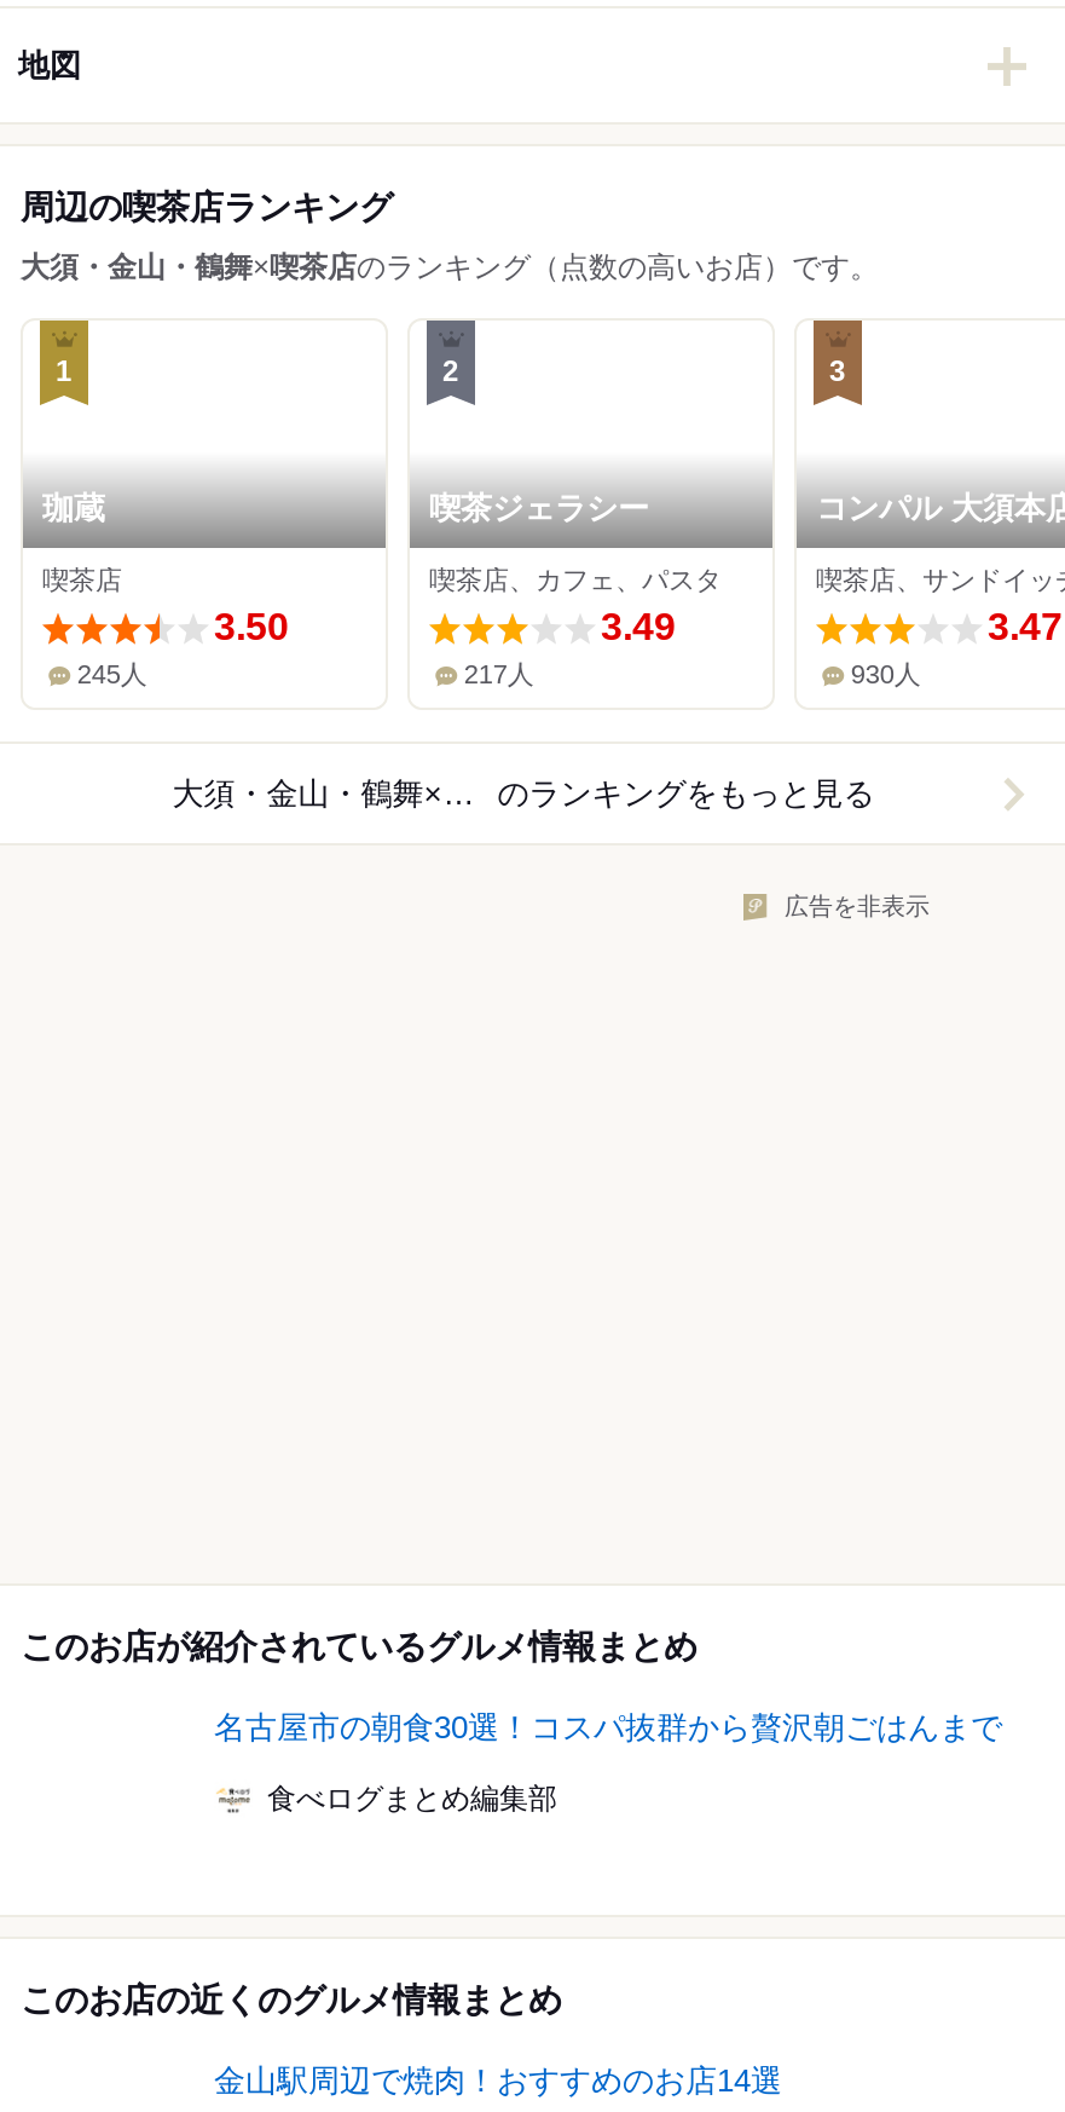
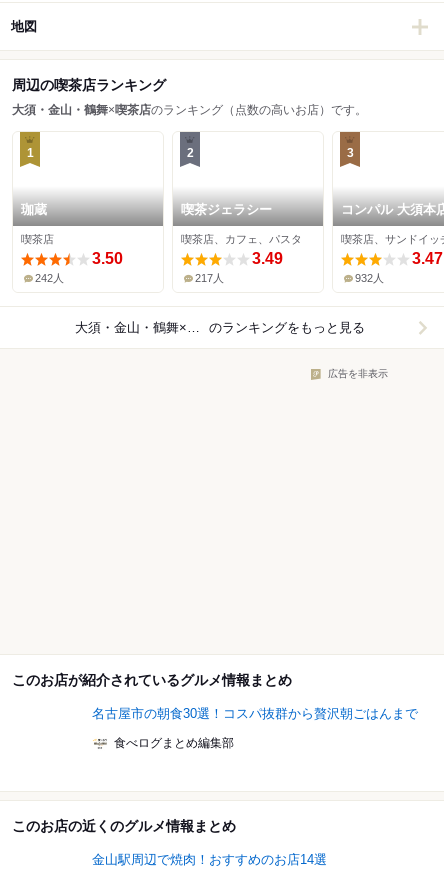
[77,660,147,689] 245人 -> [35,272,64,284] 242人
[851,660,921,689] 930人 -> [355,272,384,284] 932人

